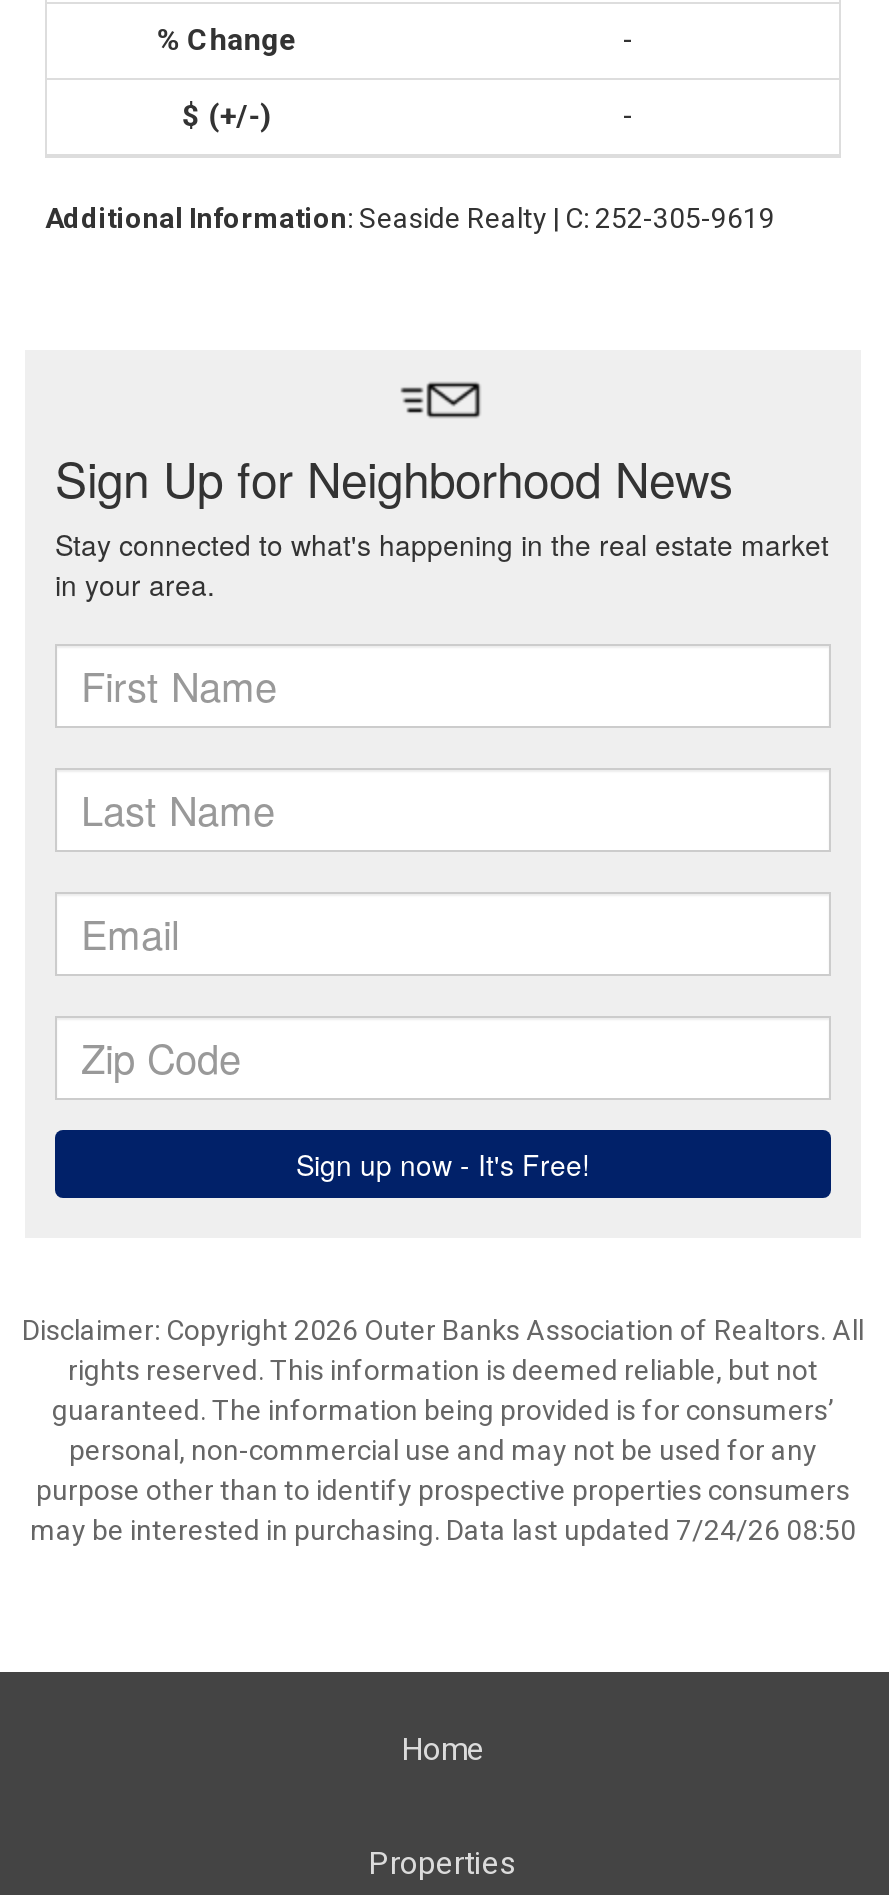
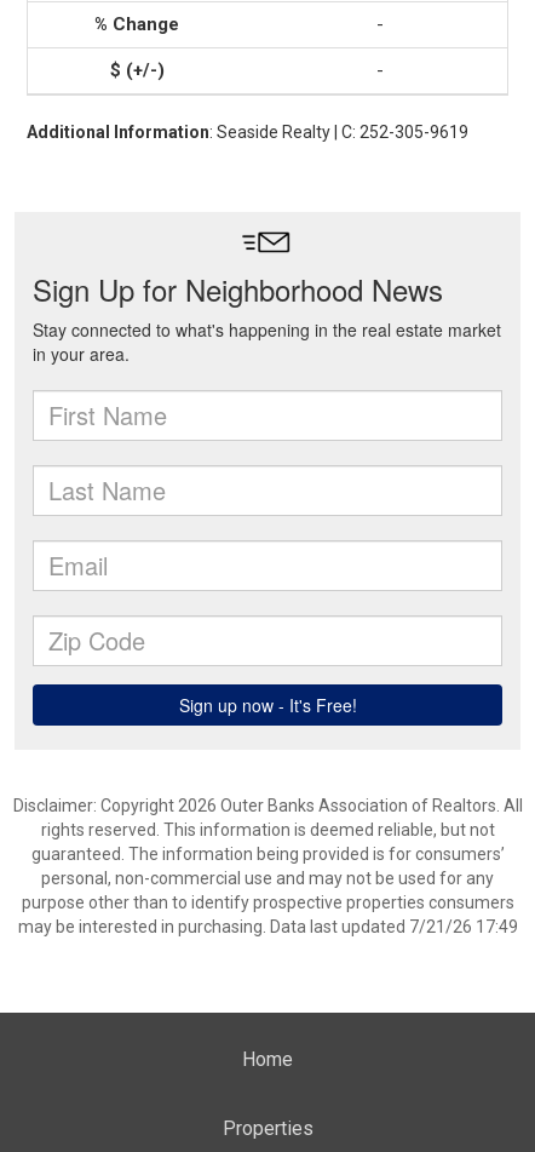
[30,1514,856,1546] may be interested in purchasing. Data last updated 7/24/26 08:50 -> [18,917,517,936] may be interested in purchasing. Data last updated 7/21/26 17:49

